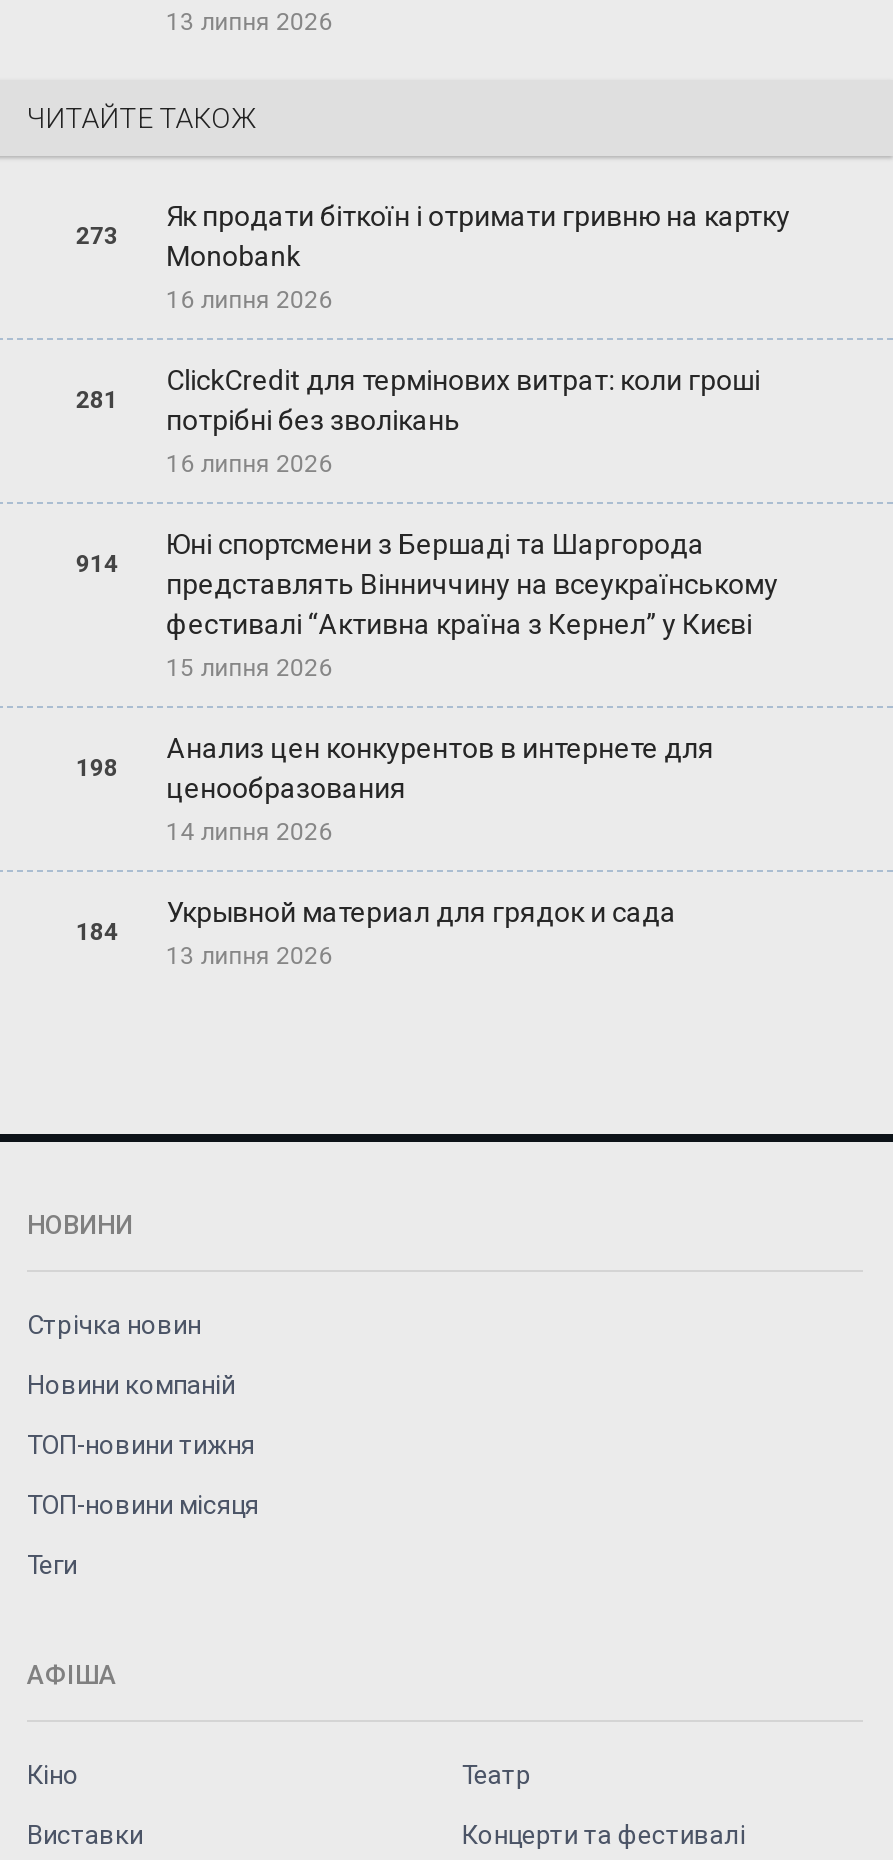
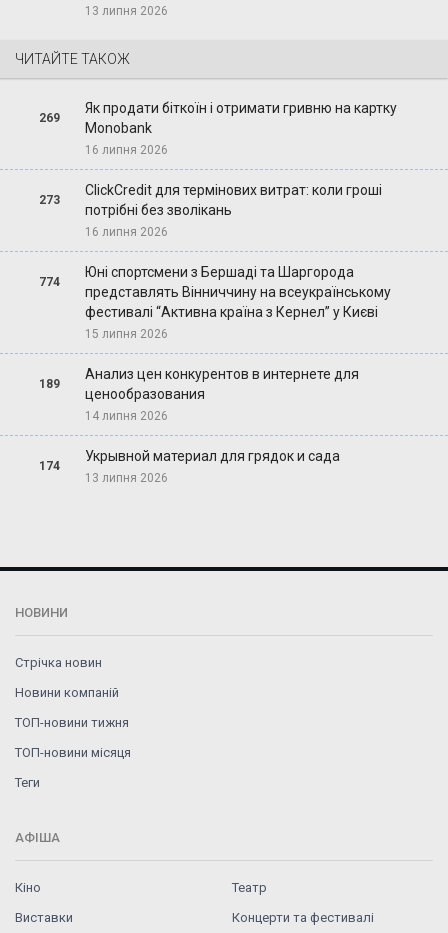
[76,221,118,249] 273 -> [39,111,60,125] 269
[76,385,118,413] 281 -> [39,193,60,207] 273
[76,549,118,577] 914 -> [39,275,60,289] 774
[76,753,118,781] 198 -> [39,377,60,391] 189
[76,917,118,945] 184 -> [39,459,60,473] 174

